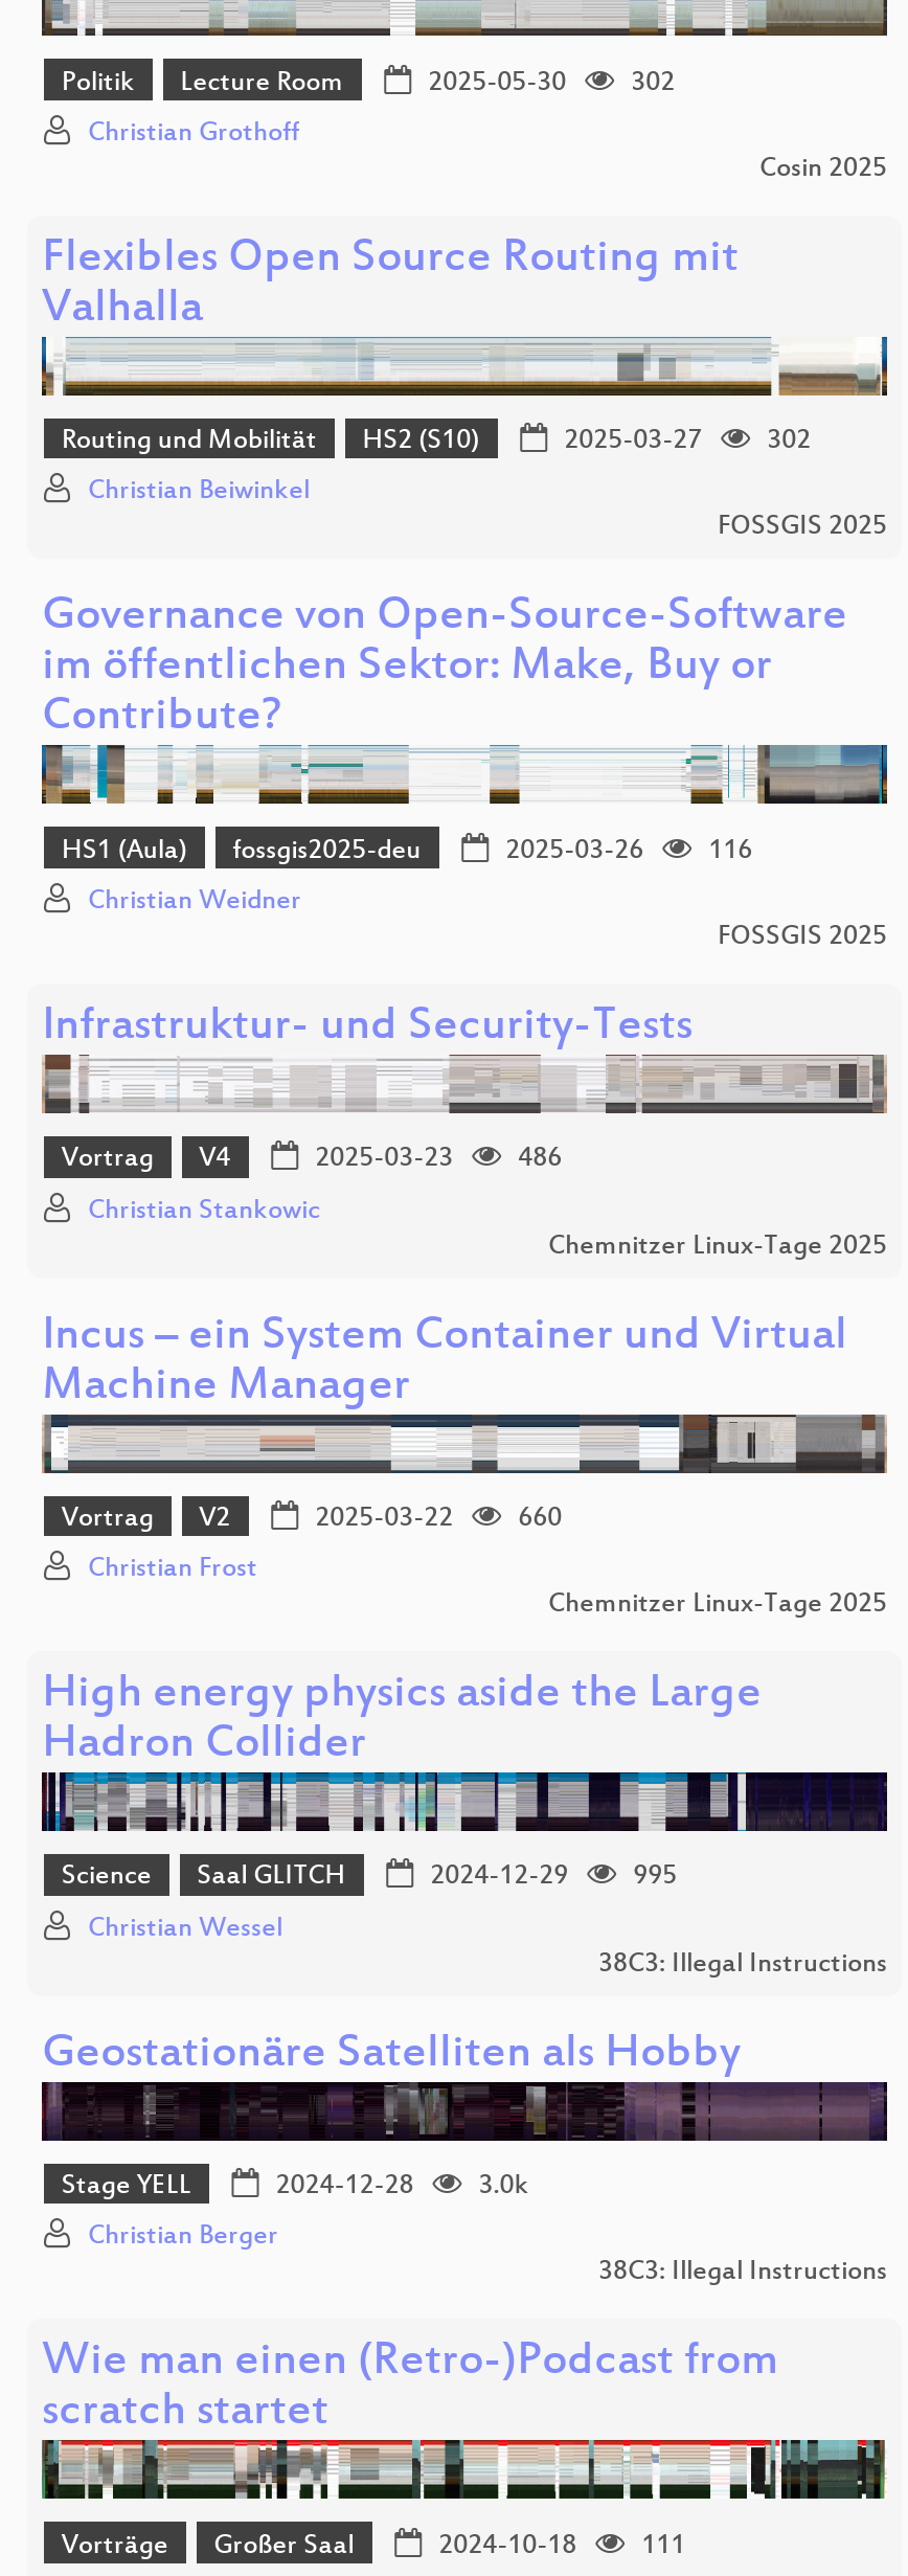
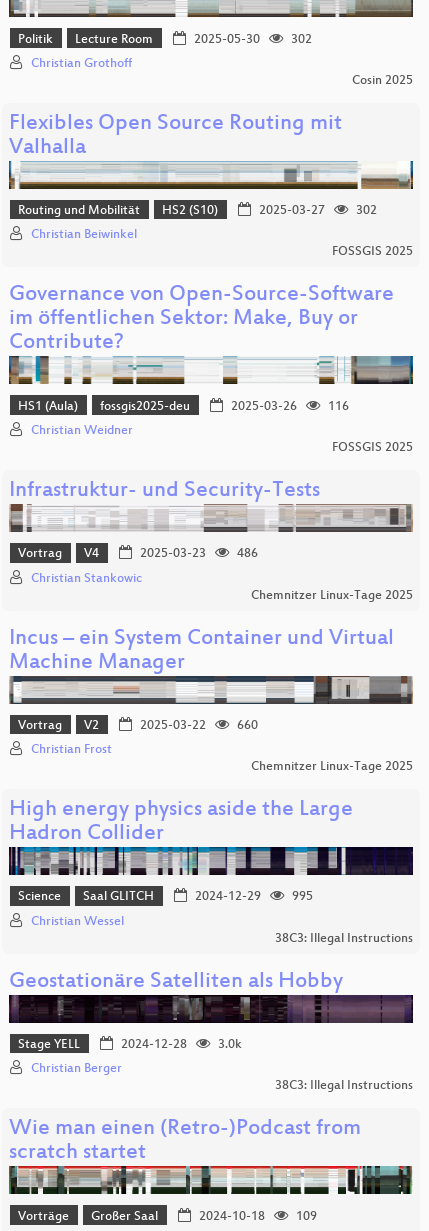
[432,2531,685,2560] 2024-10-18 111 -> [196,1209,317,1223] 2024-10-18 109

